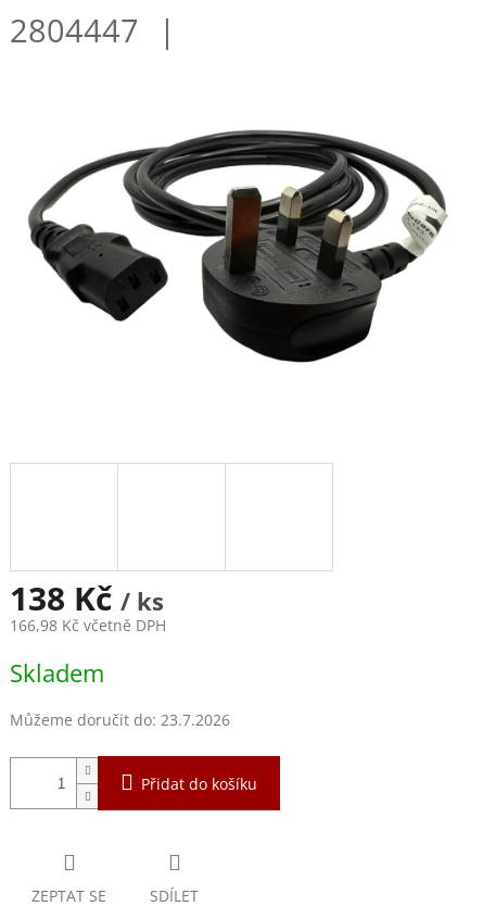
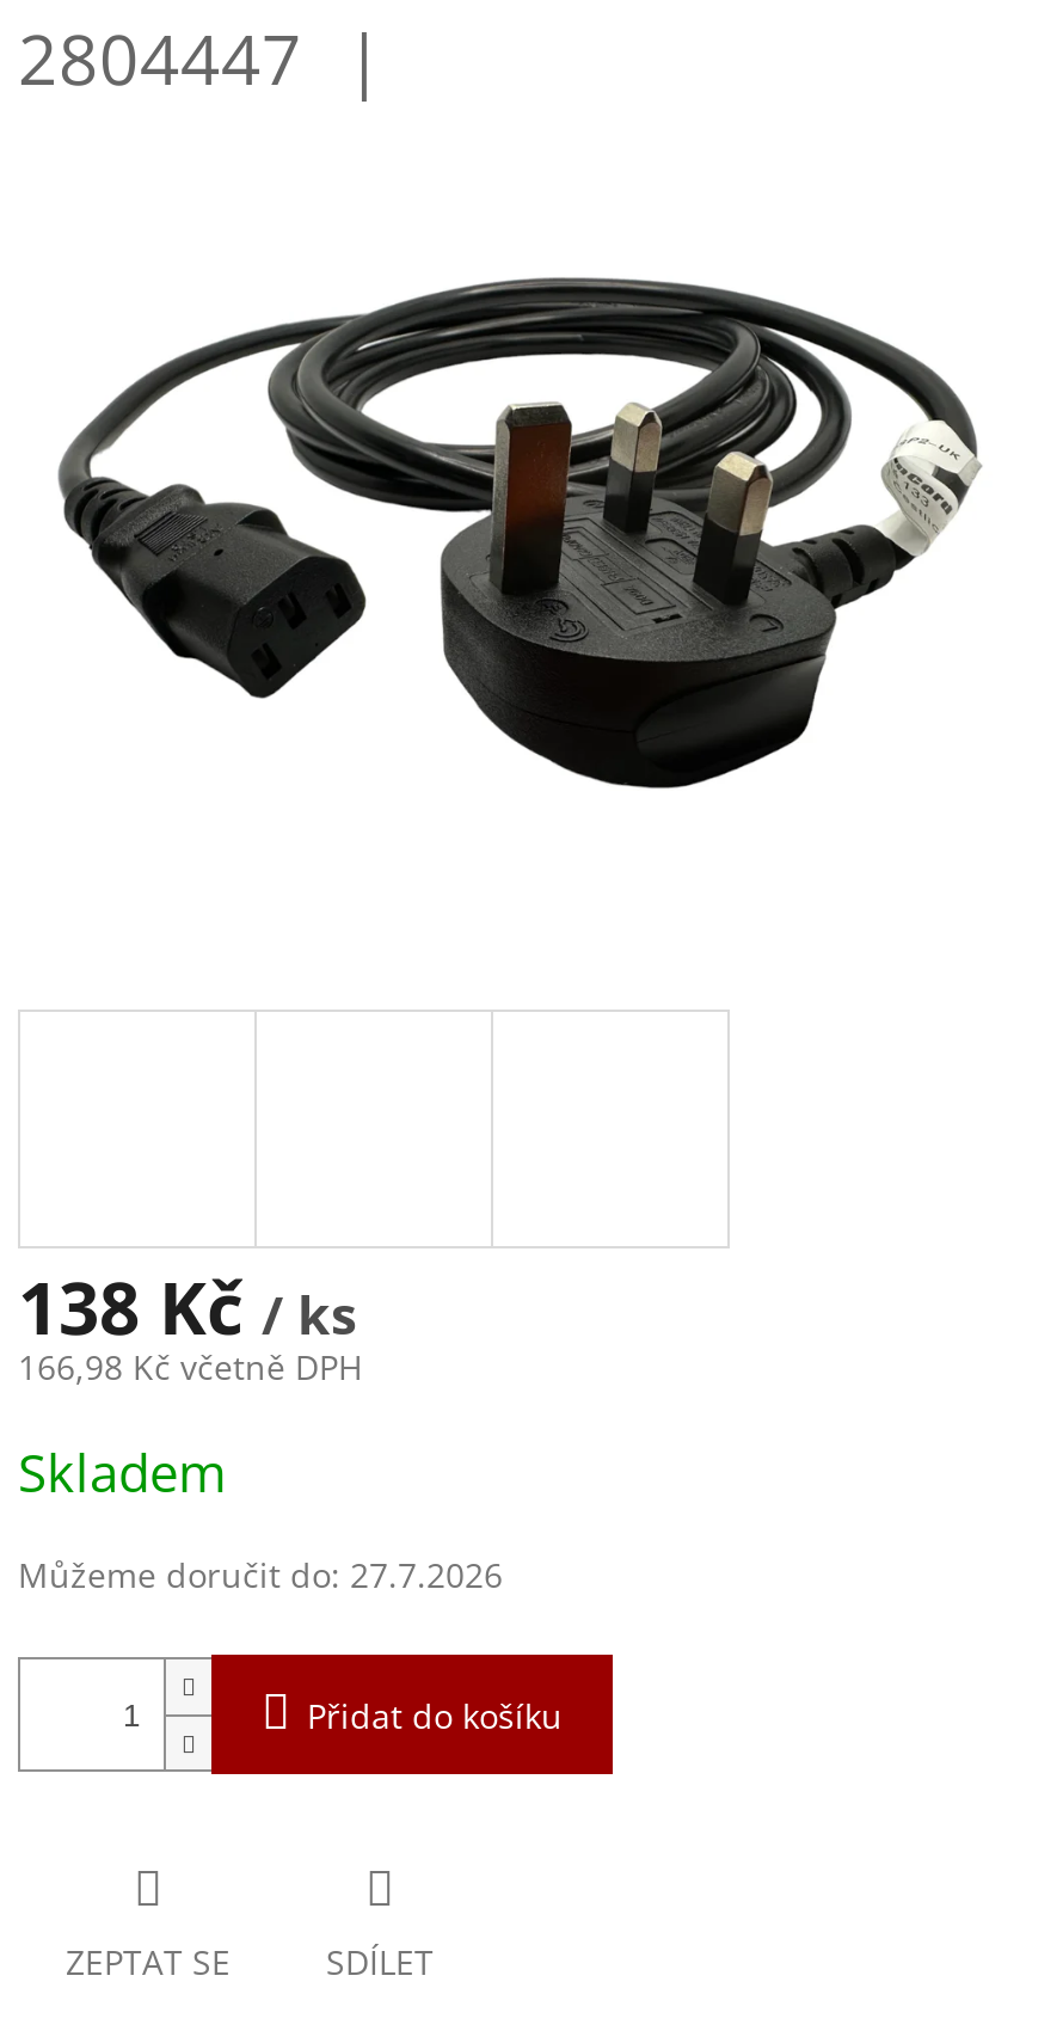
[10,710,230,730] Můžeme doručit do: 23.7.2026 -> [18,1553,503,1598] Můžeme doručit do: 27.7.2026

